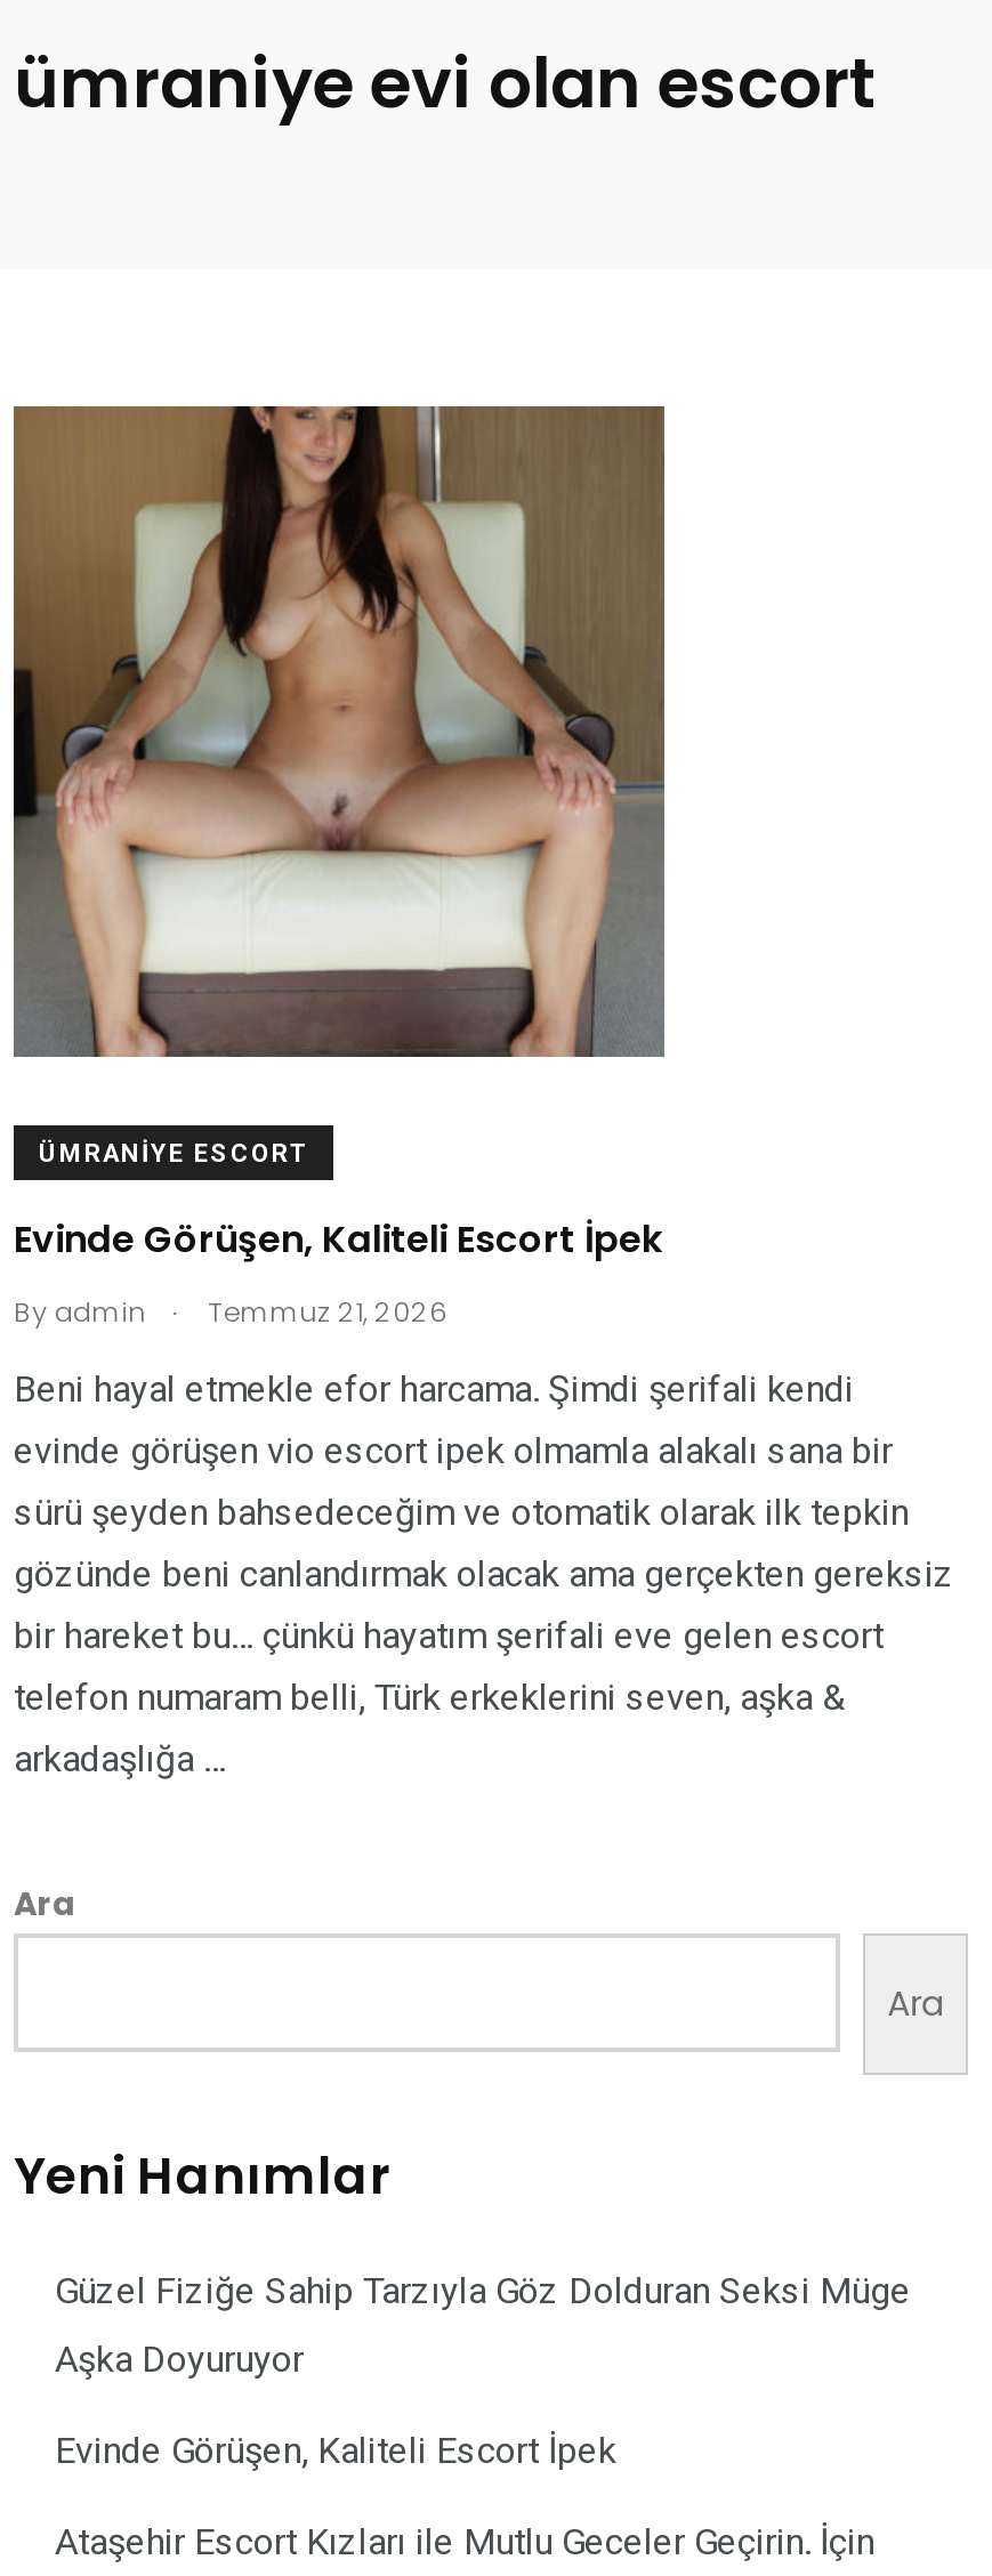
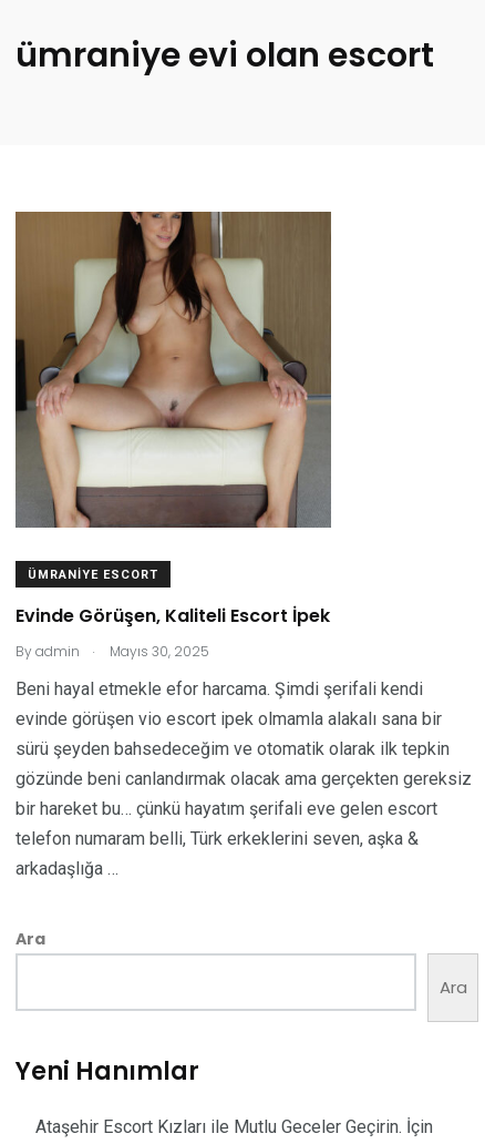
[14,1292,447,1331] By admin Temmuz 21, 2026 -> [16,642,209,661] By admin Mayıs 30, 2025
[55,2269,911,2472] Güzel Fiziğe Sahip Tarzıyla Göz Dolduran Seksi Müge | Aşka Doyuruyor | Evinde Görüşen, Kaliteli Escort İpek -> none

